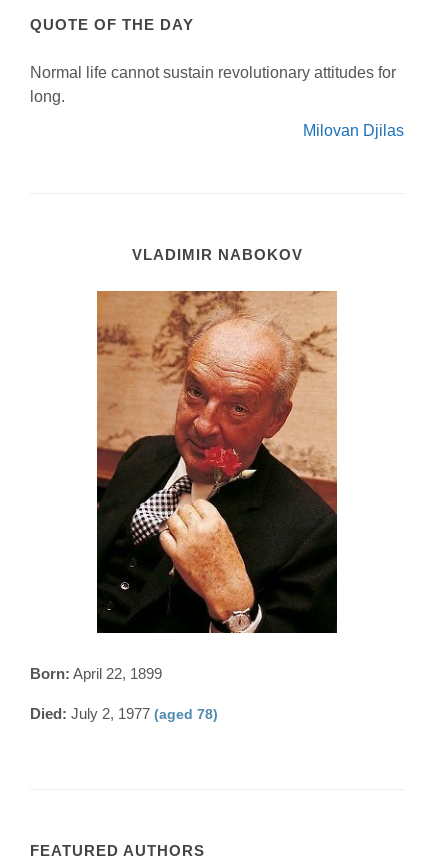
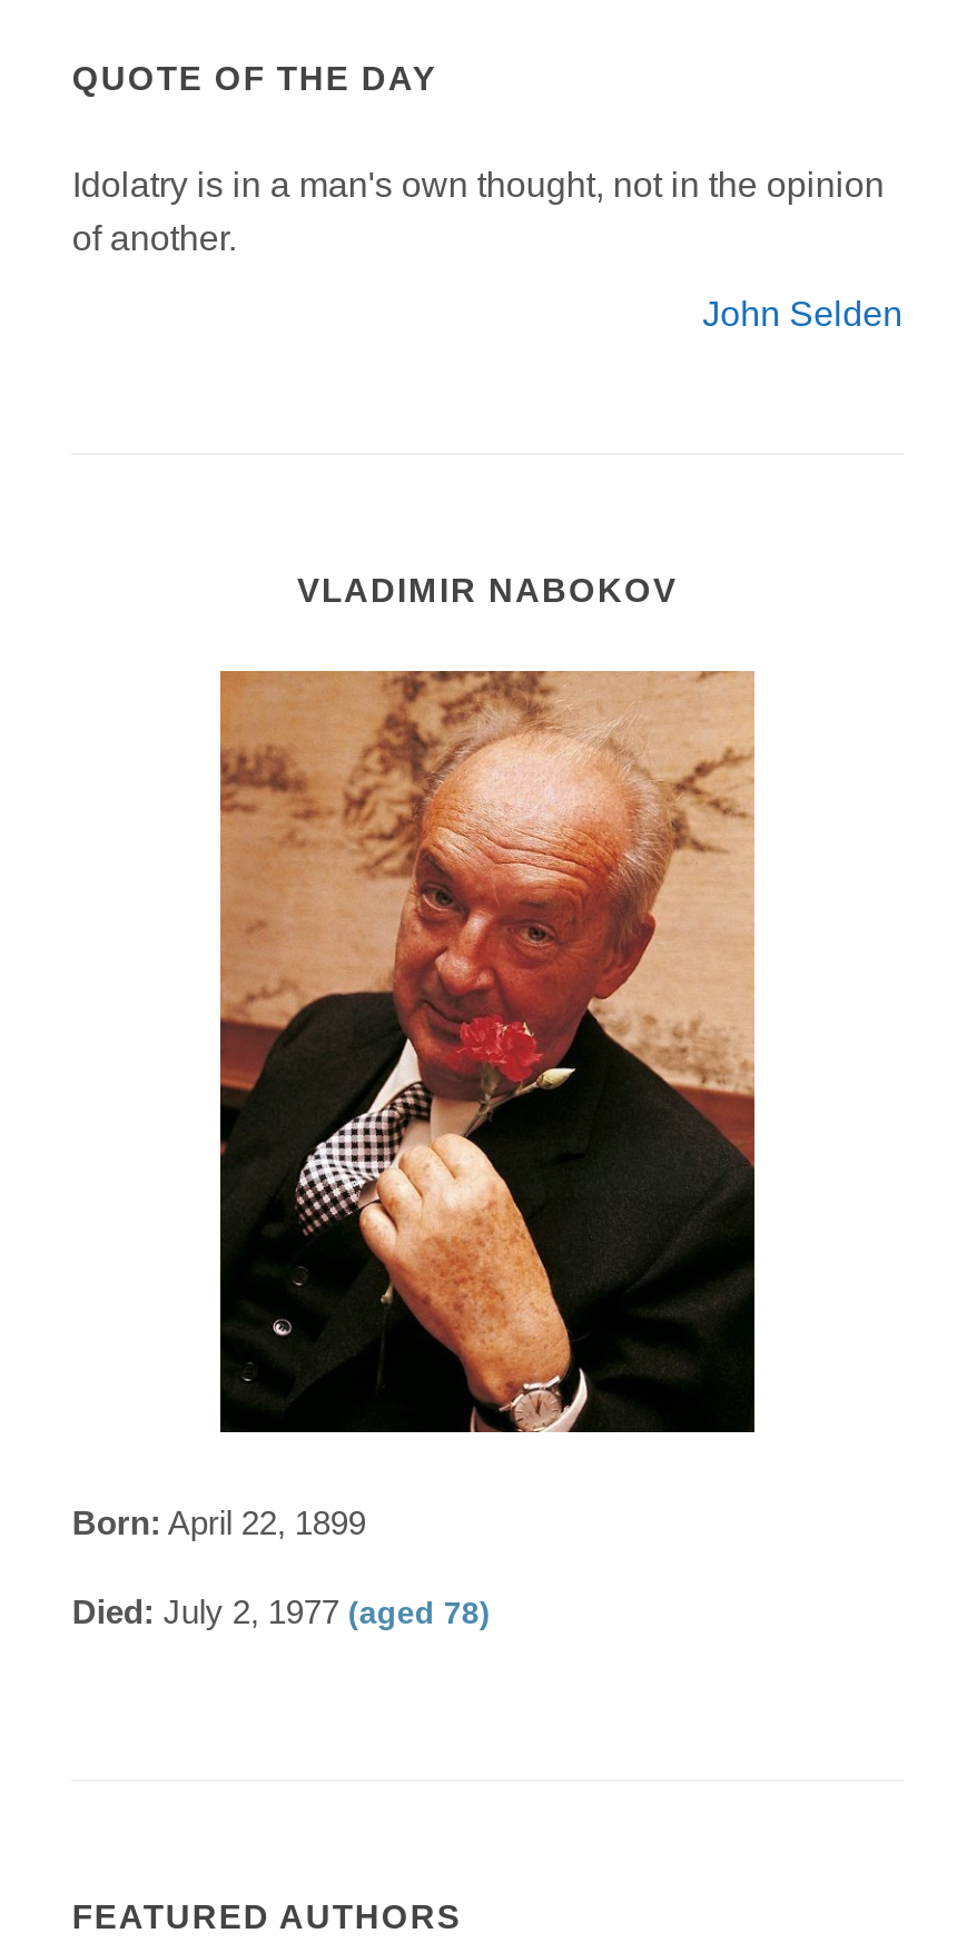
[30,64,396,105] Normal life cannot sustain revolutionary attitudes for | long. -> [72,165,884,256] Idolatry is in a man's own thought, not in the opinion | of another.
[303,122,404,139] Milovan Djilas -> [702,294,903,332] John Selden

